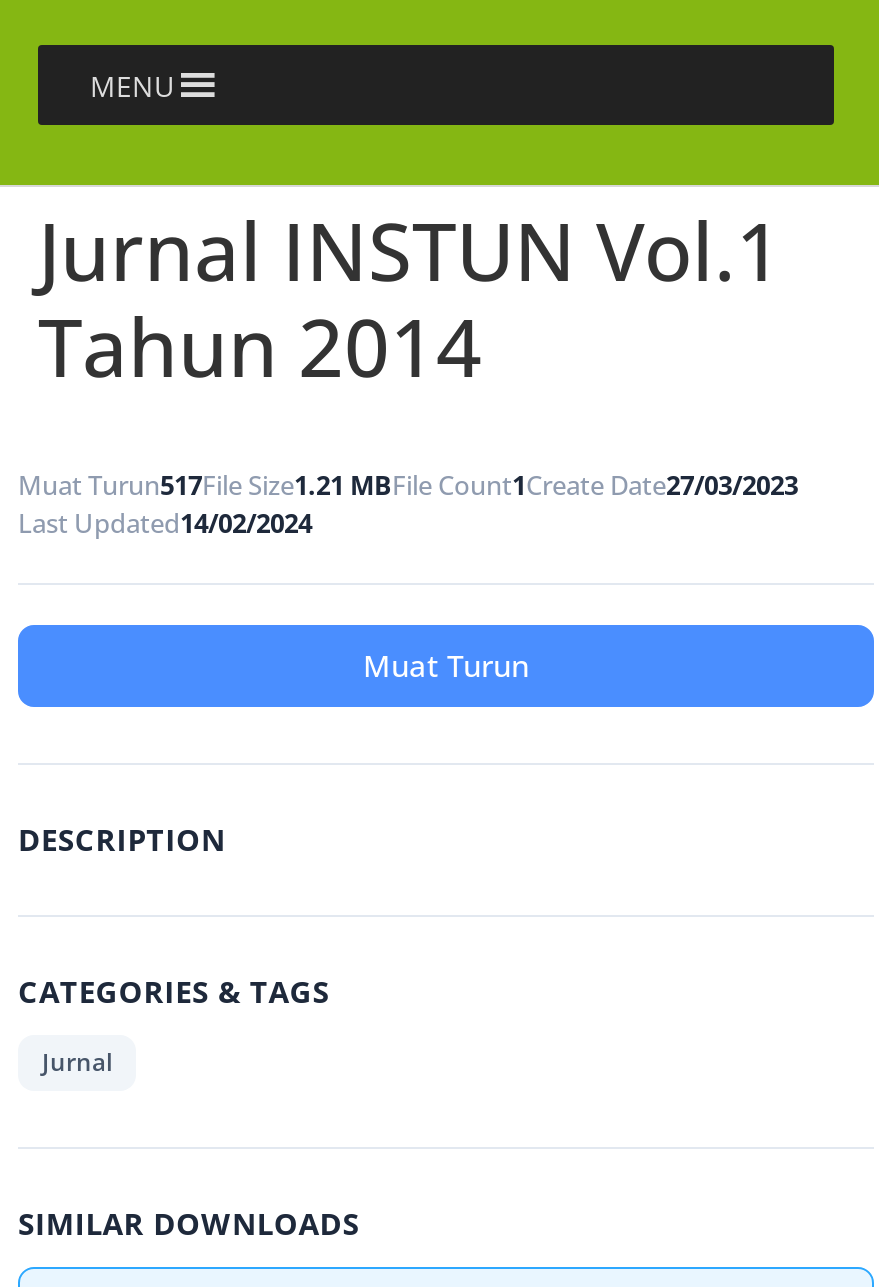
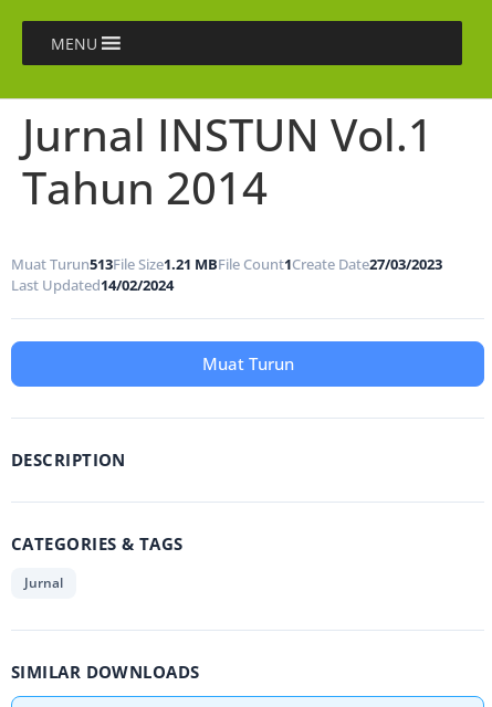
[18,467,798,503] Muat Turun517File Size1.21 MBFile Count1Create Date27/03/2023 -> [11,254,442,274] Muat Turun513File Size1.21 MBFile Count1Create Date27/03/2023

